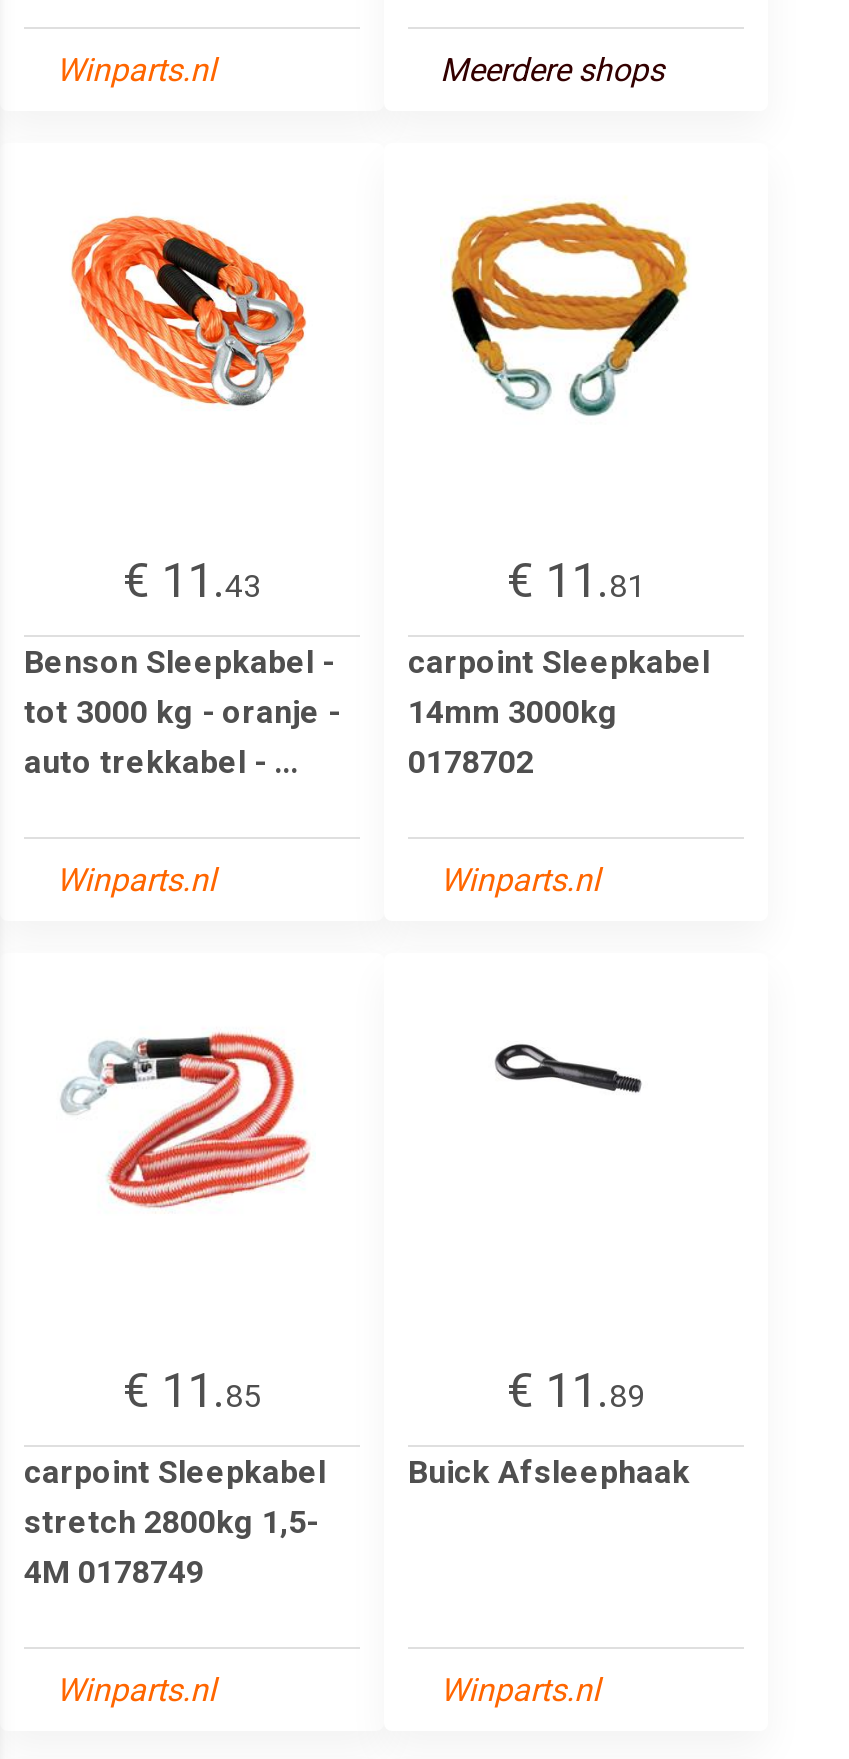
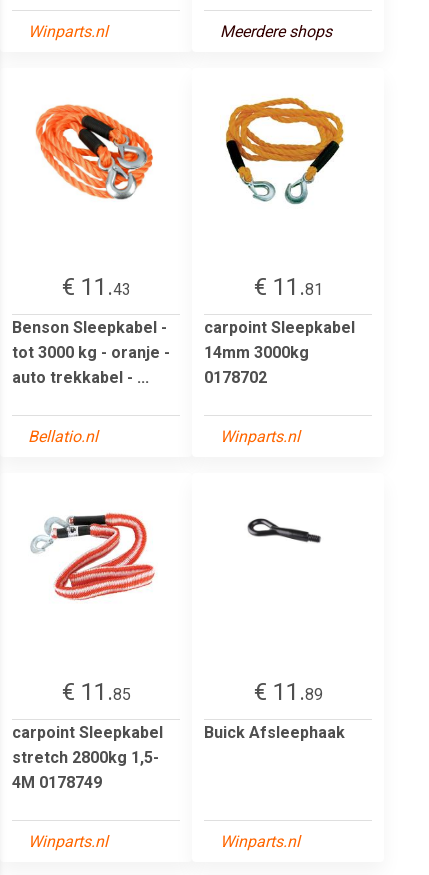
[56,861,216,899] Winparts.nl -> [28,427,98,446] Bellatio.nl

